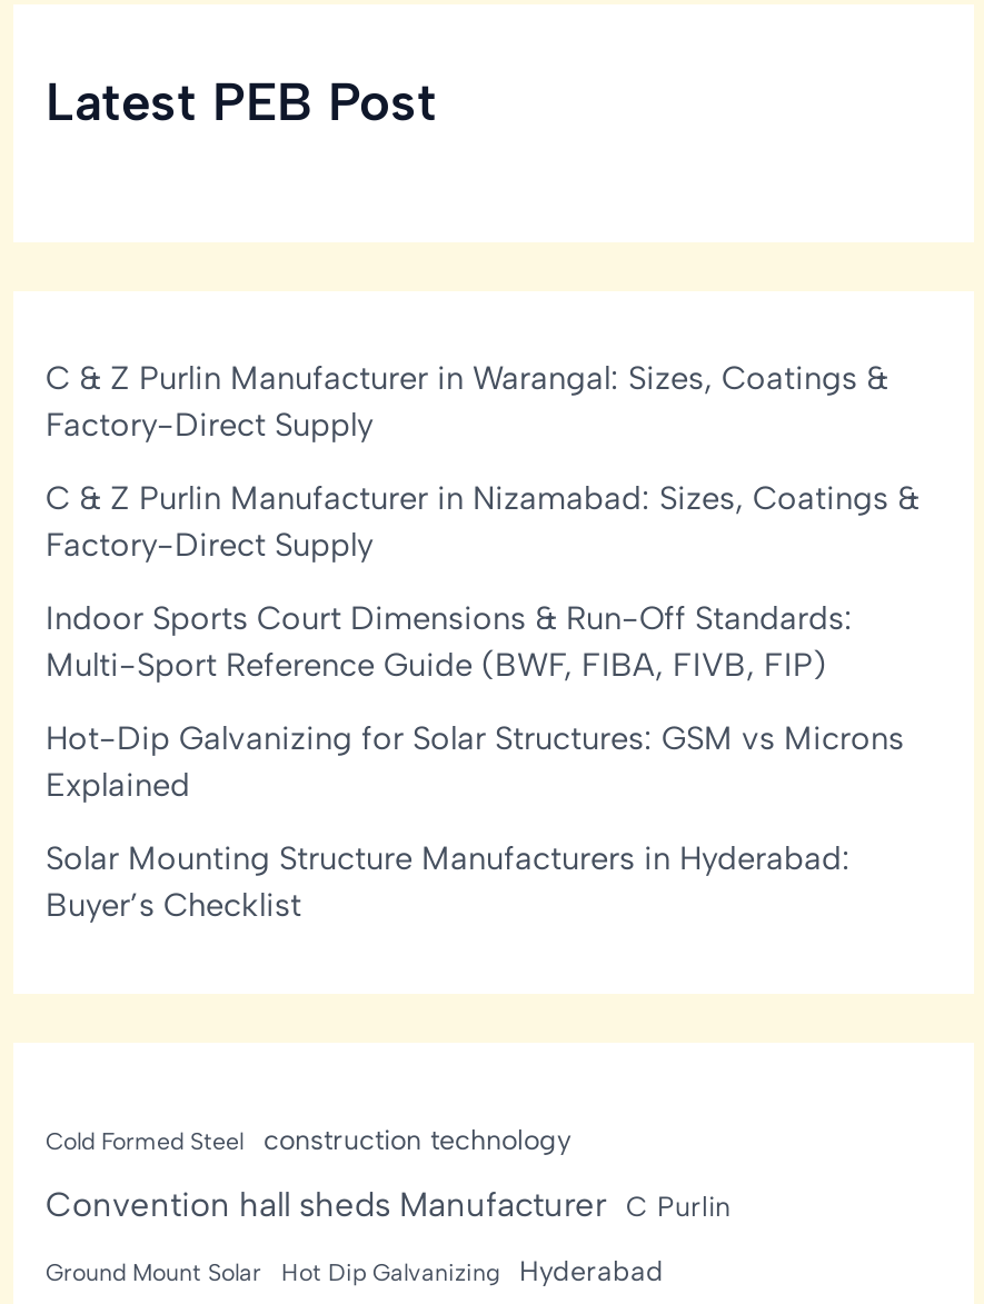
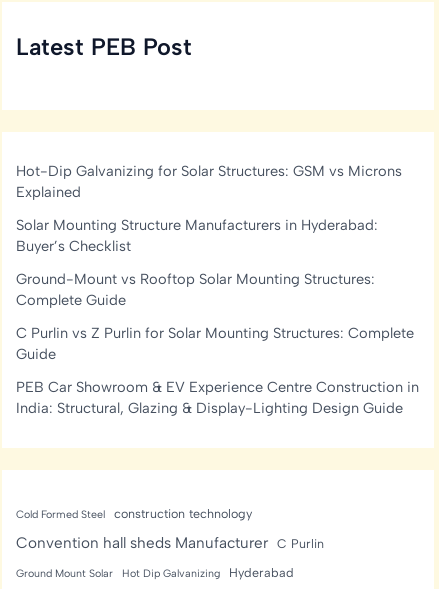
[46,359,920,685] C & Z Purlin Manufacturer in Warangal: Sizes, Coatings & | Factory-Direct Supply | C & Z Purlin Manufacturer in Nizamabad: Sizes, Coatings & | Factory-Direct Supply | Indoor Sports Court Dimensions & Run-Off Standards: | Multi-Sport Reference Guide (BWF, FIBA, FIVB, FIP) -> none
moved [46,719,904,926] -> [16,162,402,255]: Hot-Dip Galvanizing for Solar Structures: GSM vs Microns | Explained | Solar Mounting Structure Manufacturers in Hyderabad: | Buyer’s Checklist
none -> [16,270,419,417] Ground-Mount vs Rooftop Solar Mounting Structures: | Complete Guide | C Purlin vs Z Purlin for Solar Mounting Structures: Complete | Guide | PEB Car Showroom & EV Experience Centre Construction in | India: Structural, Glazing & Display-Lighting Design Guide

